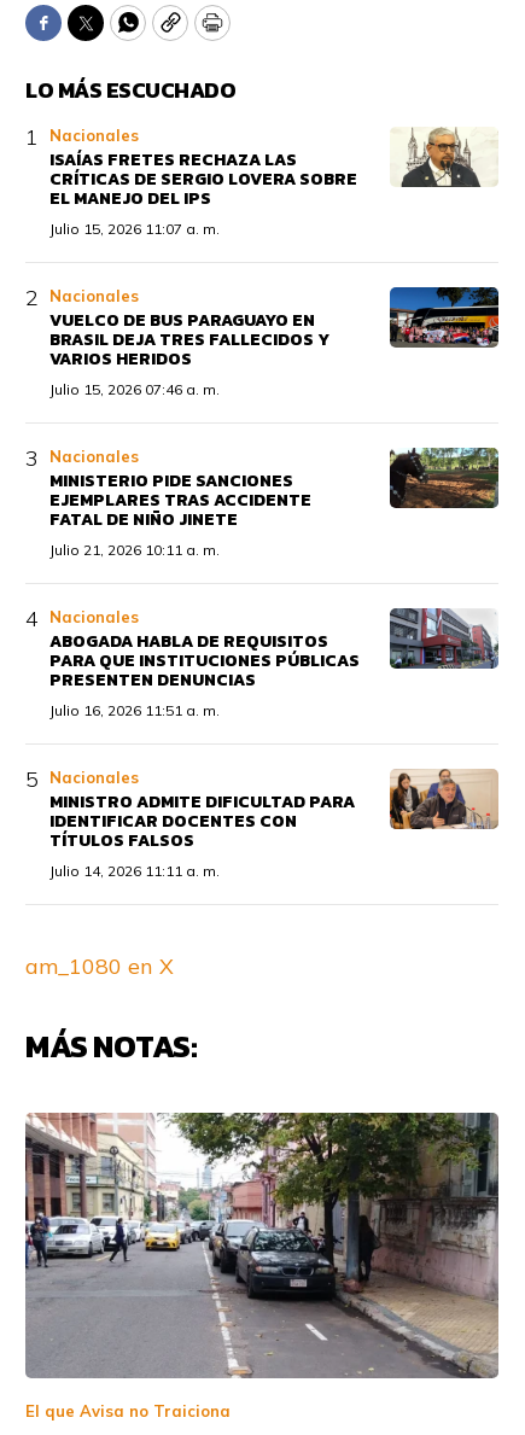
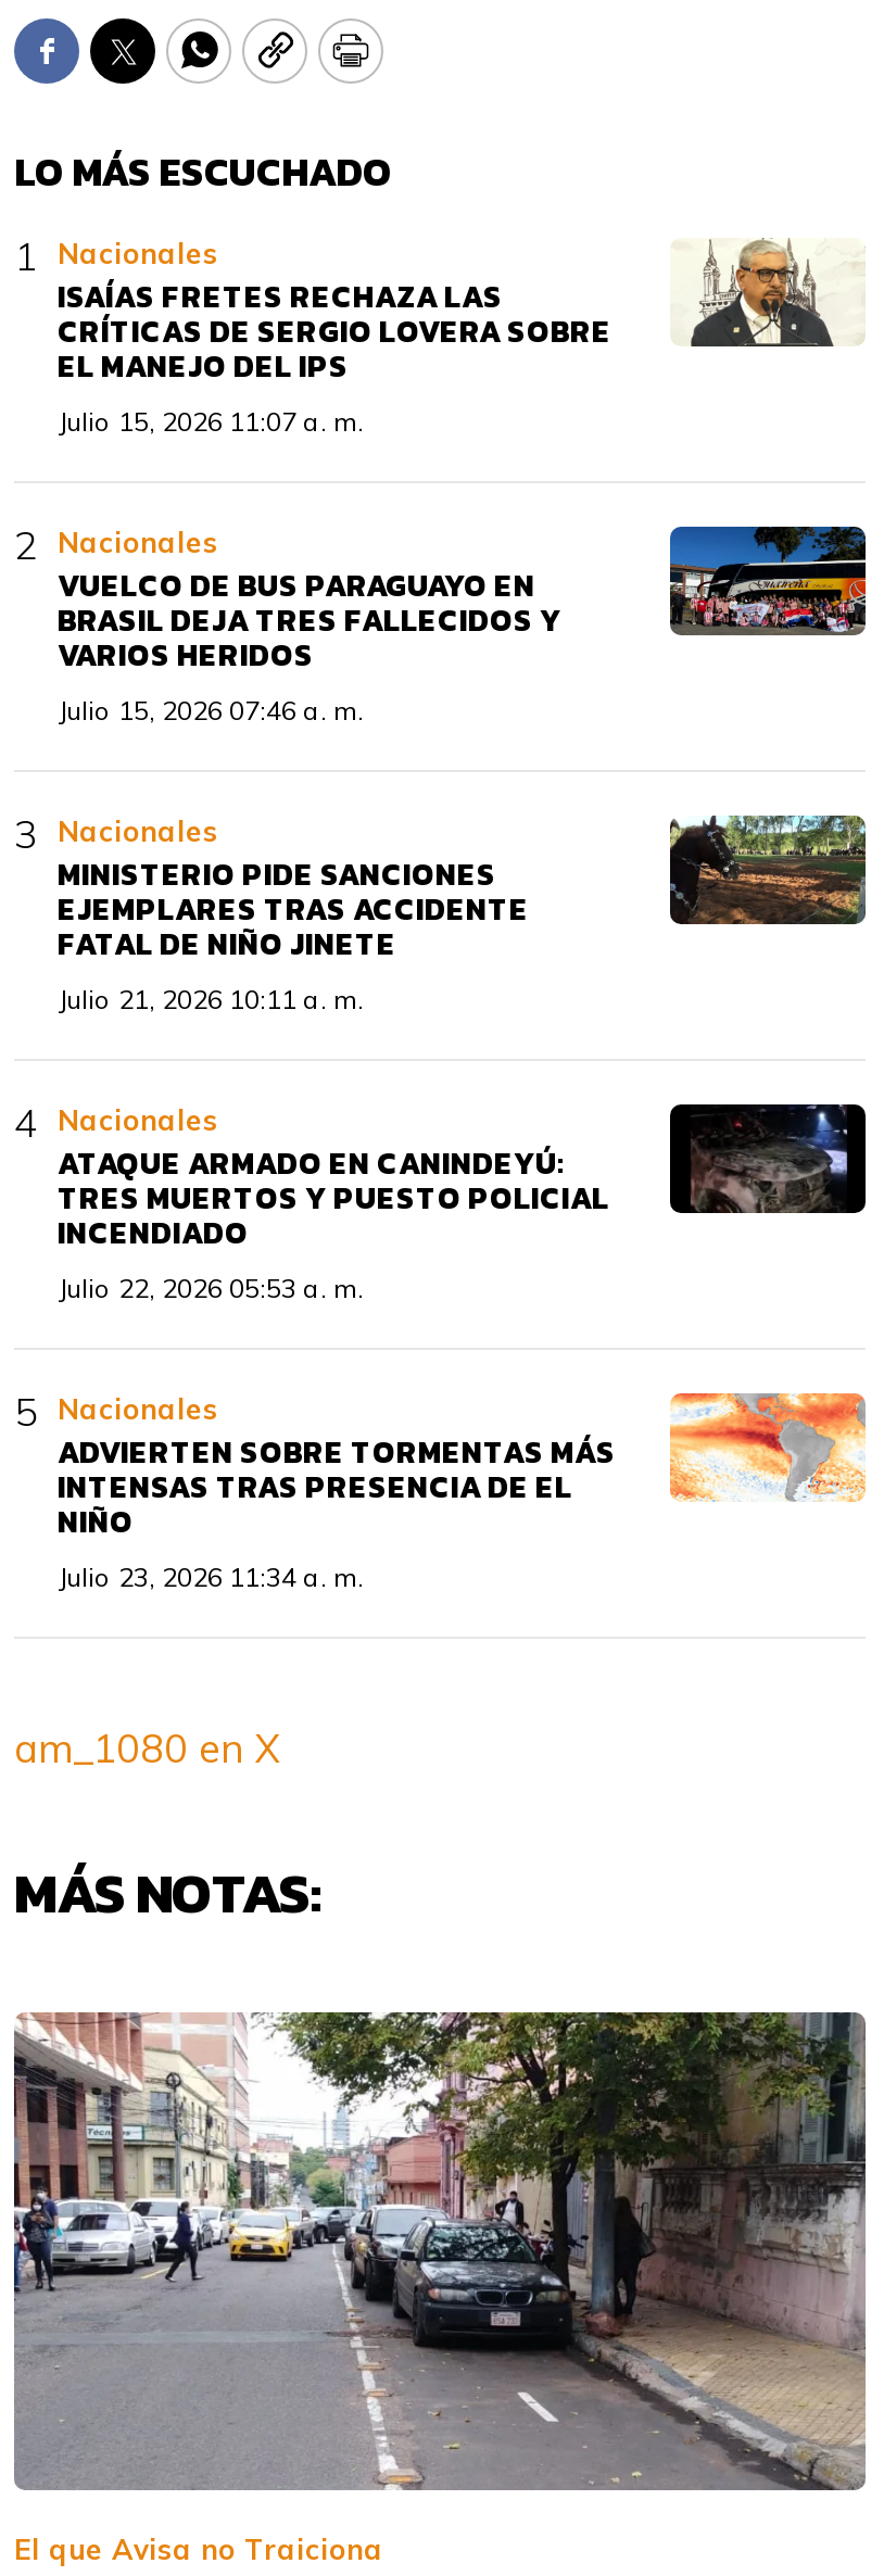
[49,607,500,719] [image] | ABOGADA HABLA DE REQUISITOS | PARA QUE INSTITUCIONES PÚBLICAS | PRESENTEN DENUNCIAS | Julio 16, 2026 11:51 a. m. -> [58,1102,868,1304] [image] | ATAQUE ARMADO EN CANINDEYÚ: | TRES MUERTOS Y PUESTO POLICIAL | INCENDIADO | Julio 22, 2026 05:53 a. m.
[49,770,498,880] [image] | MINISTRO ADMITE DIFICULTAD PARA | IDENTIFICAR DOCENTES CON | TÍTULOS FALSOS | Julio 14, 2026 11:11 a. m. -> [58,1393,866,1593] [image] | ADVIERTEN SOBRE TORMENTAS MÁS | INTENSAS TRAS PRESENCIA DE EL | NIÑO | Julio 23, 2026 11:34 a. m.

